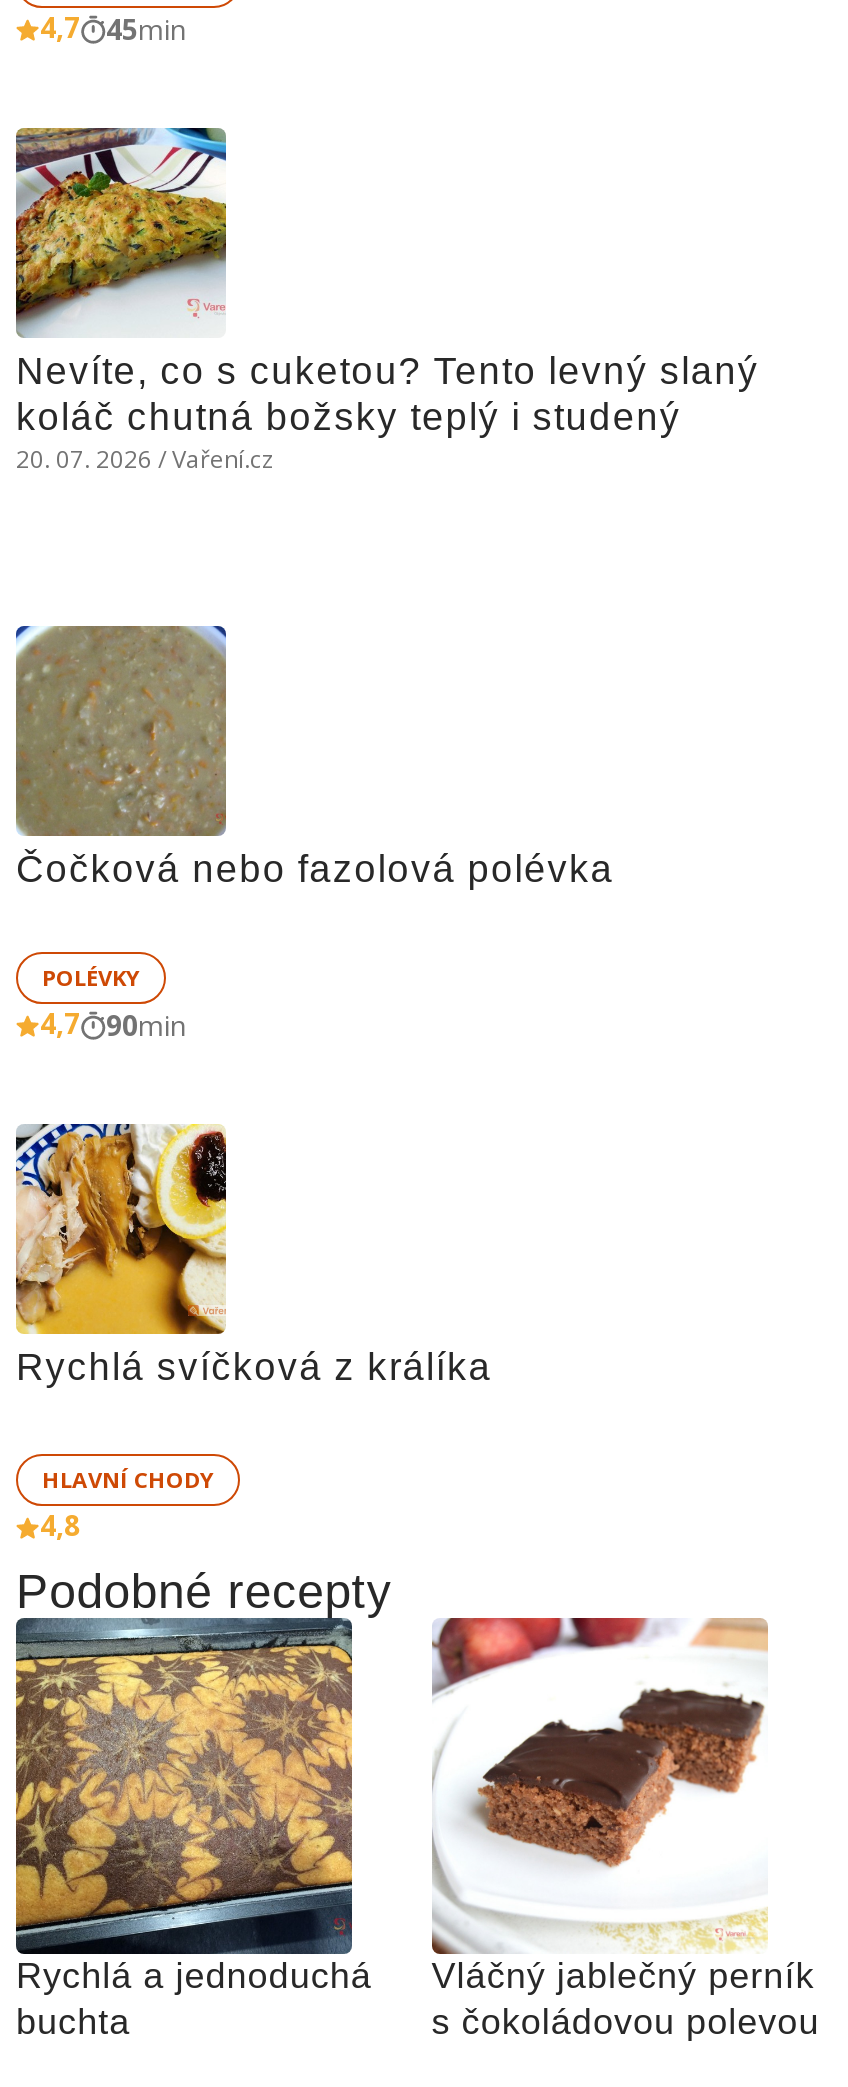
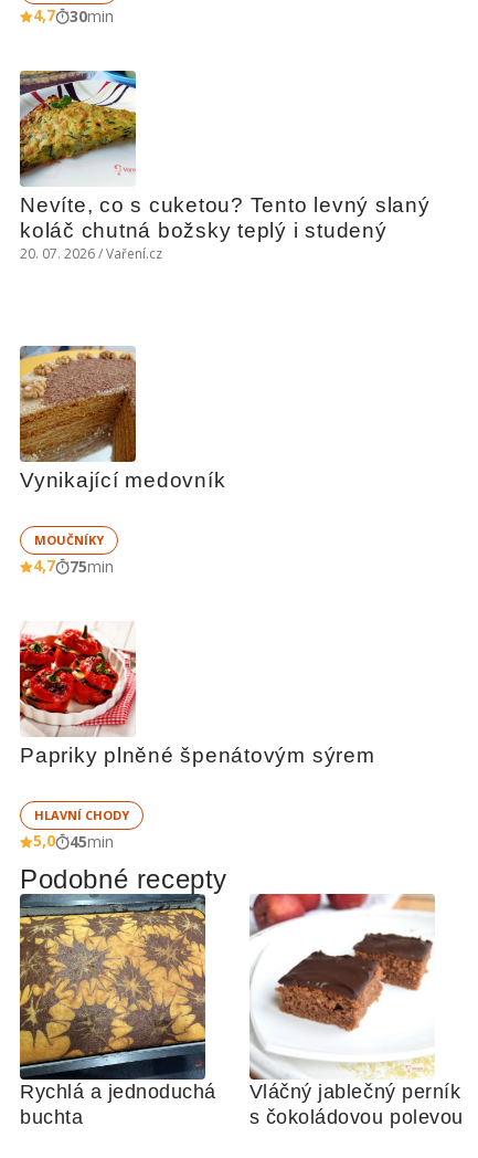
[40,8,186,48] 4,7 45min -> [33,4,114,27] 4,7 30min
[14,624,614,890] [image] | Čočková nebo fazolová polévka -> [19,345,226,492] [image] | Vynikající medovník
[42,962,140,992] POLÉVKY -> [34,531,104,548] MOUČNÍKY
[40,1004,186,1044] 4,7 90min -> [33,555,114,577] 4,7 75min
[14,1122,492,1388] [image] | Rychlá svíčková z králíka -> [19,621,375,767] [image] | Papriky plněné špenátovým sýrem
[40,1506,80,1544] 4,8 -> [33,830,114,852] 5,0 | 45min

